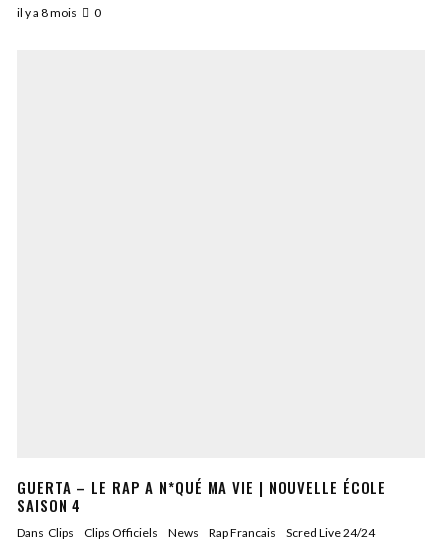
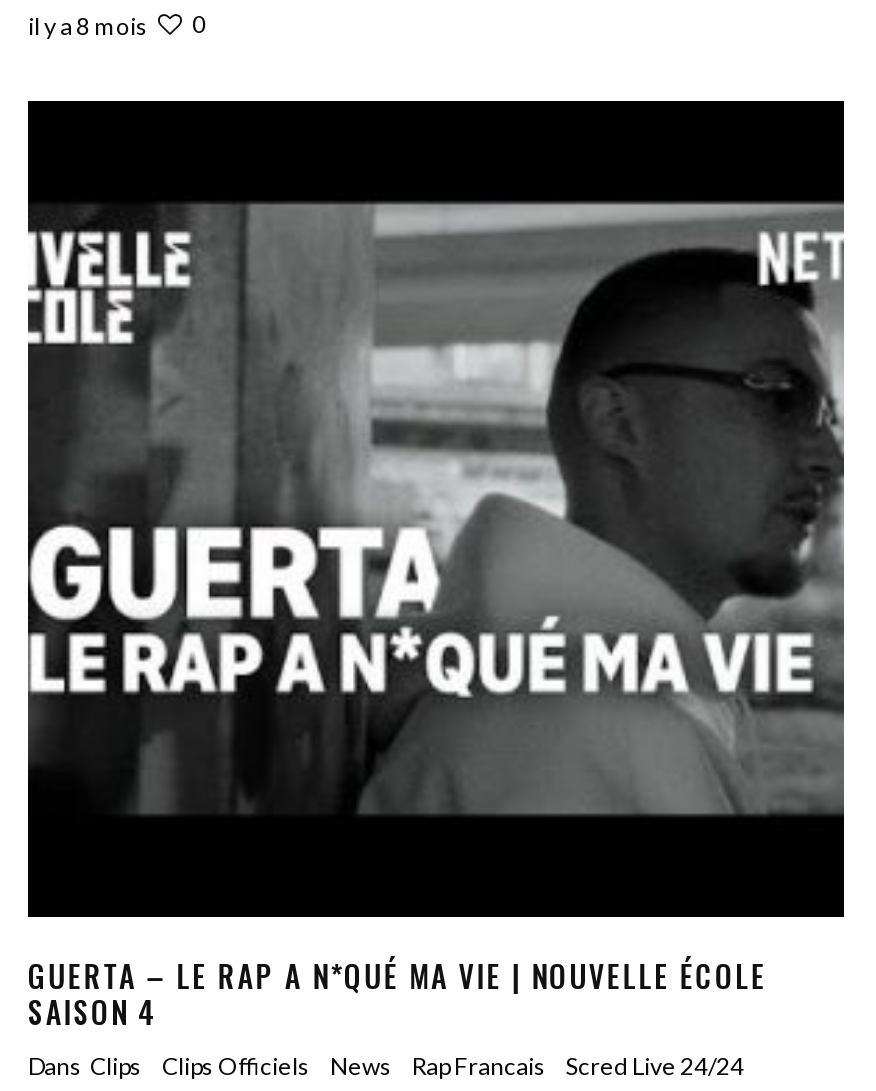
none -> [26,99,846,919] [image]

